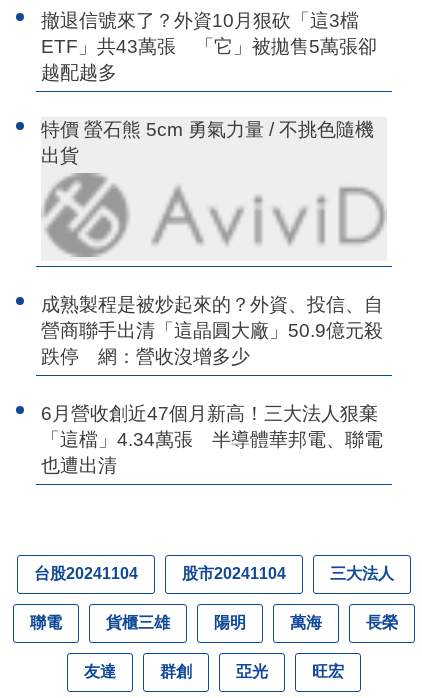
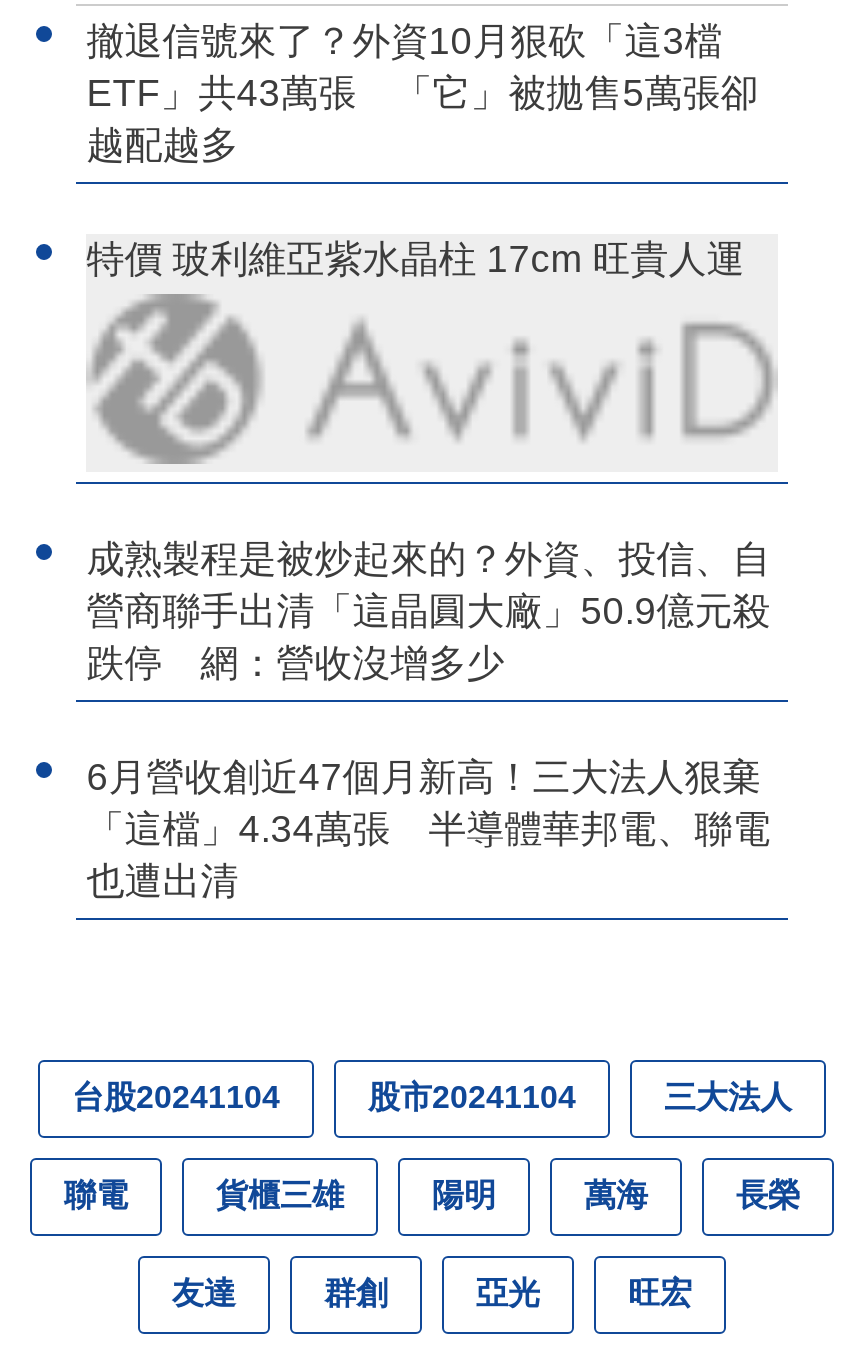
[41,119,374,166] 特價 螢石熊 5cm 勇氣力量 / 不挑色隨機 | 出貨 -> [86,239,744,281] 特價 玻利維亞紫水晶柱 17cm 旺貴人運

